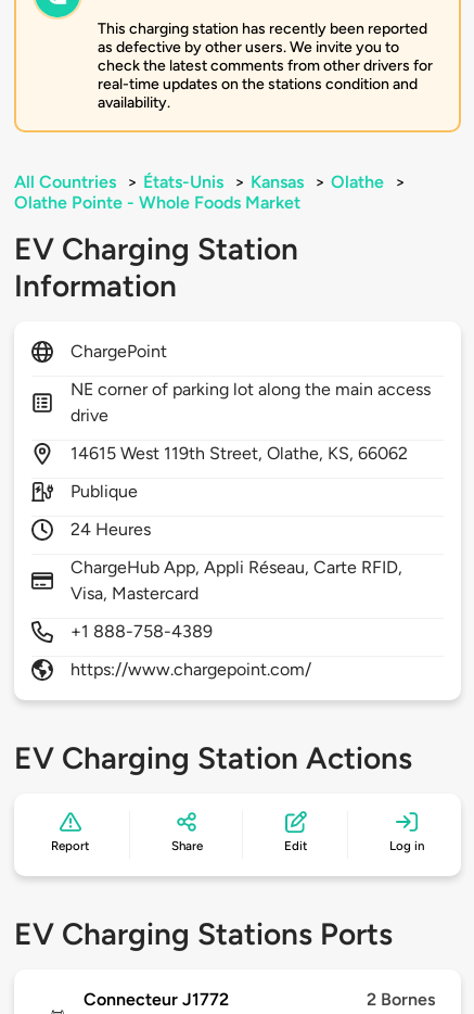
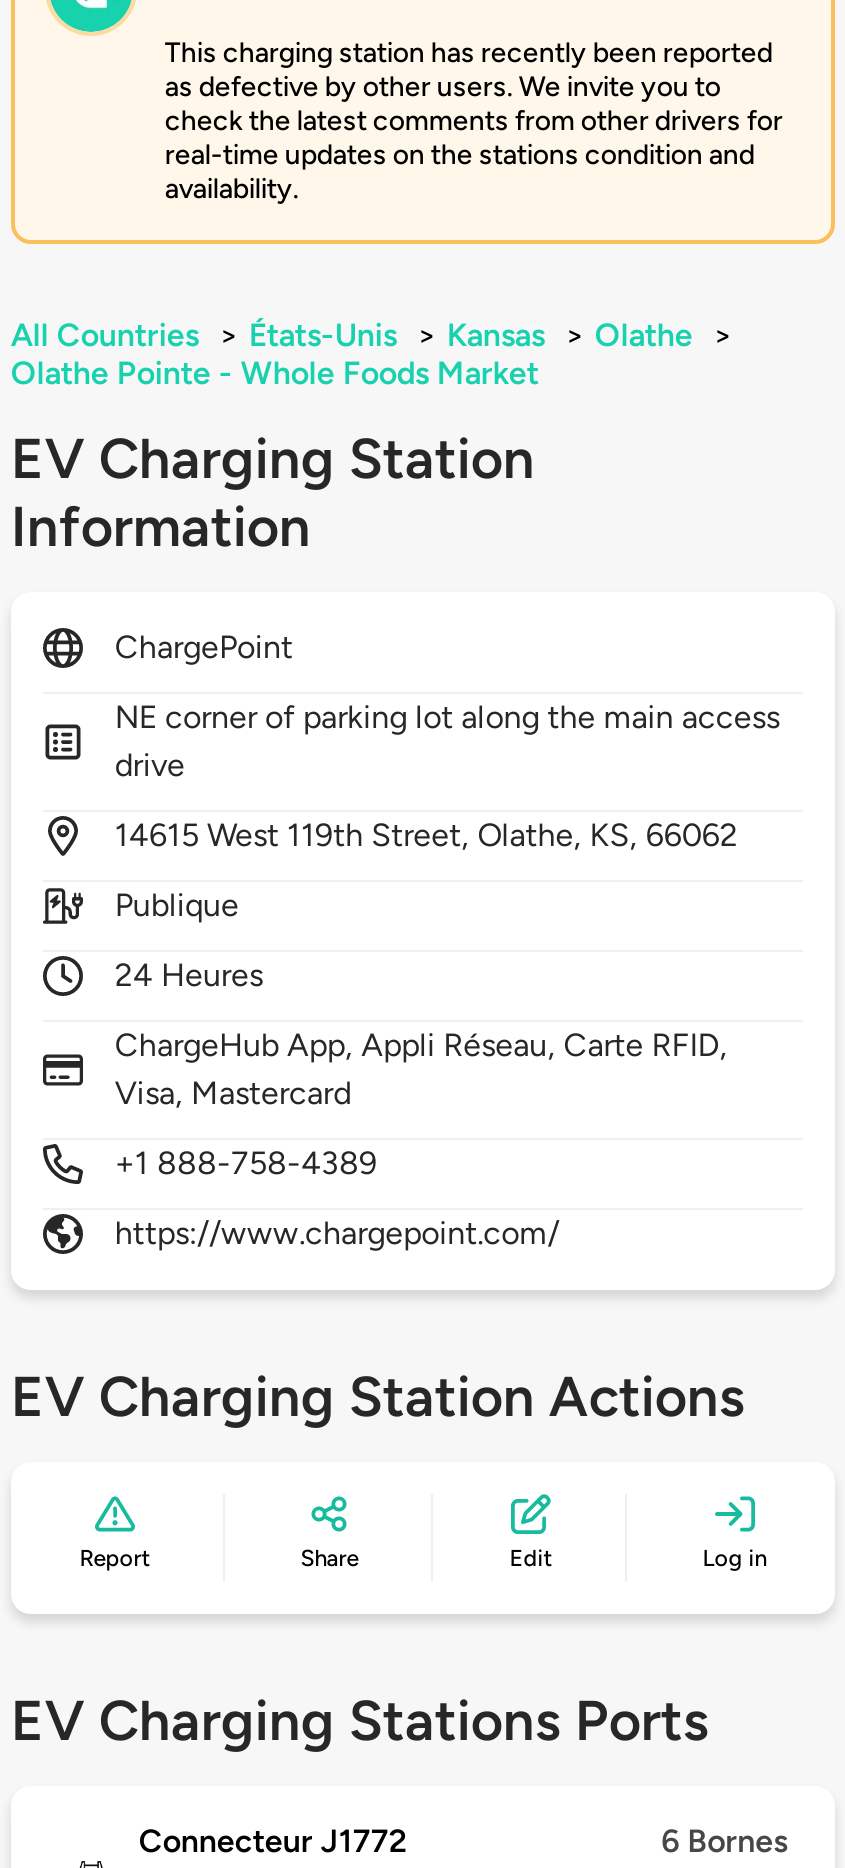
[367,989,435,1010] 2 Bornes -> [661,1822,787,1860] 6 Bornes

